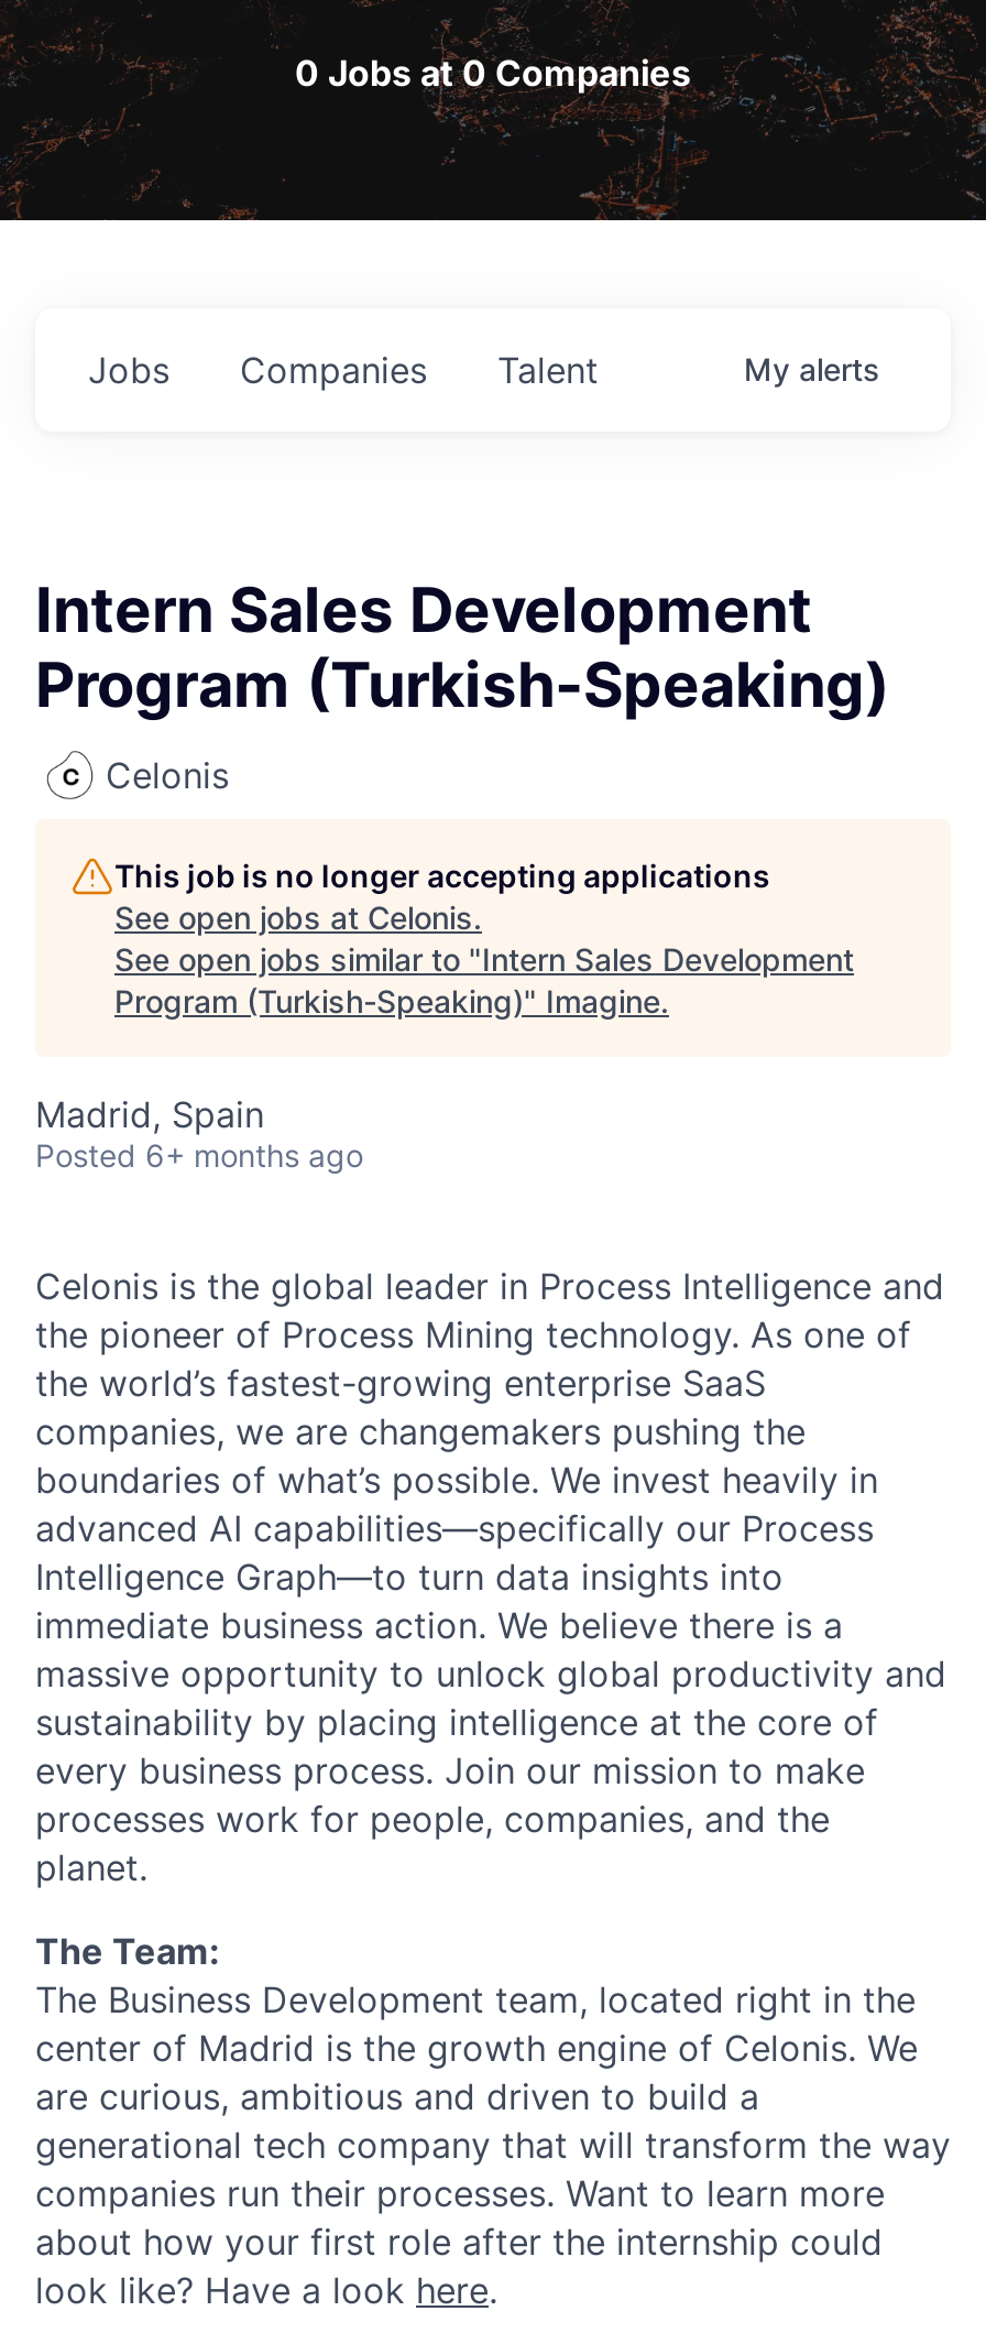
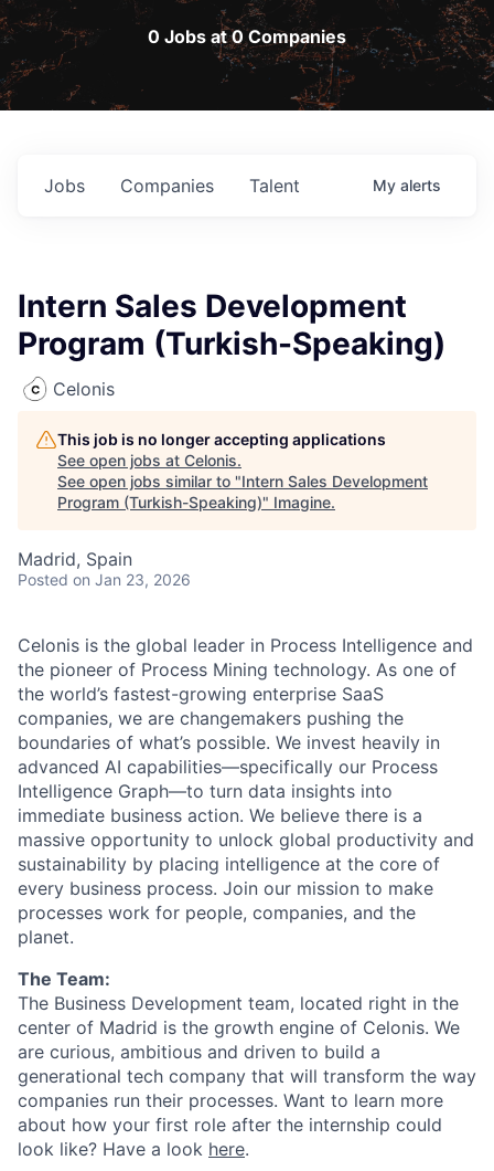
[35,1136,363,1174] Posted 6+ months ago -> [18,570,191,589] Posted on Jan 23, 2026

